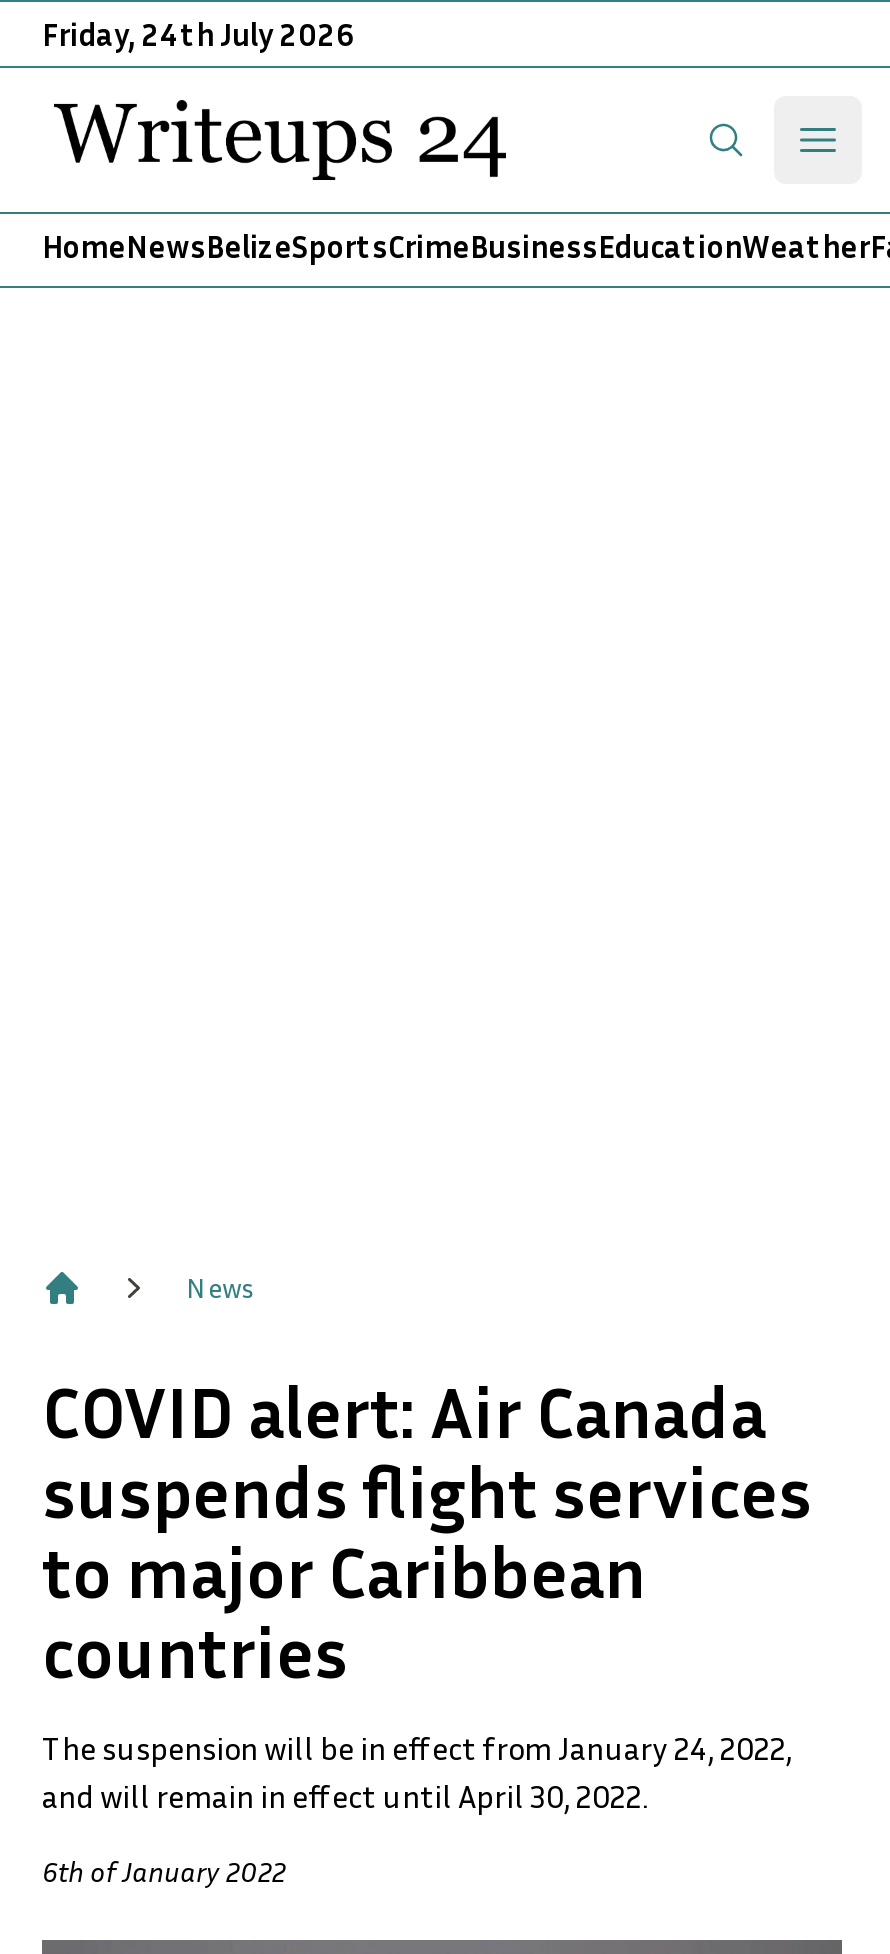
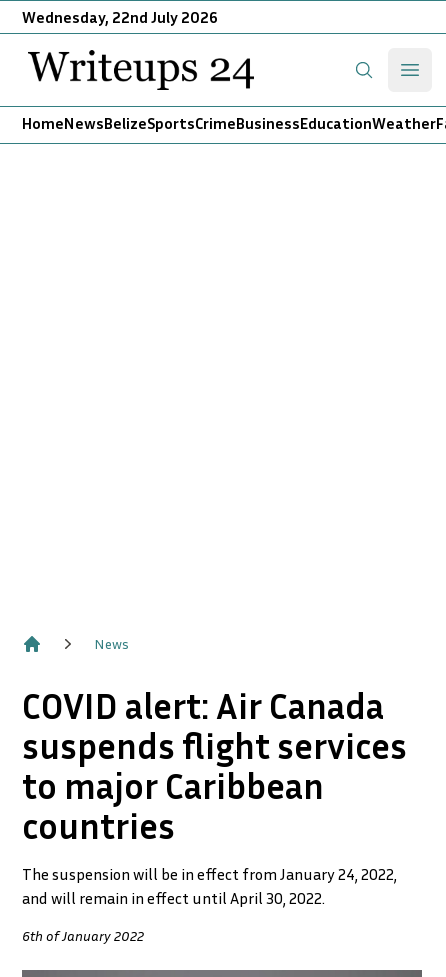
[42,14,354,54] Friday, 24th July 2026 -> [22,7,218,27] Wednesday, 22nd July 2026

